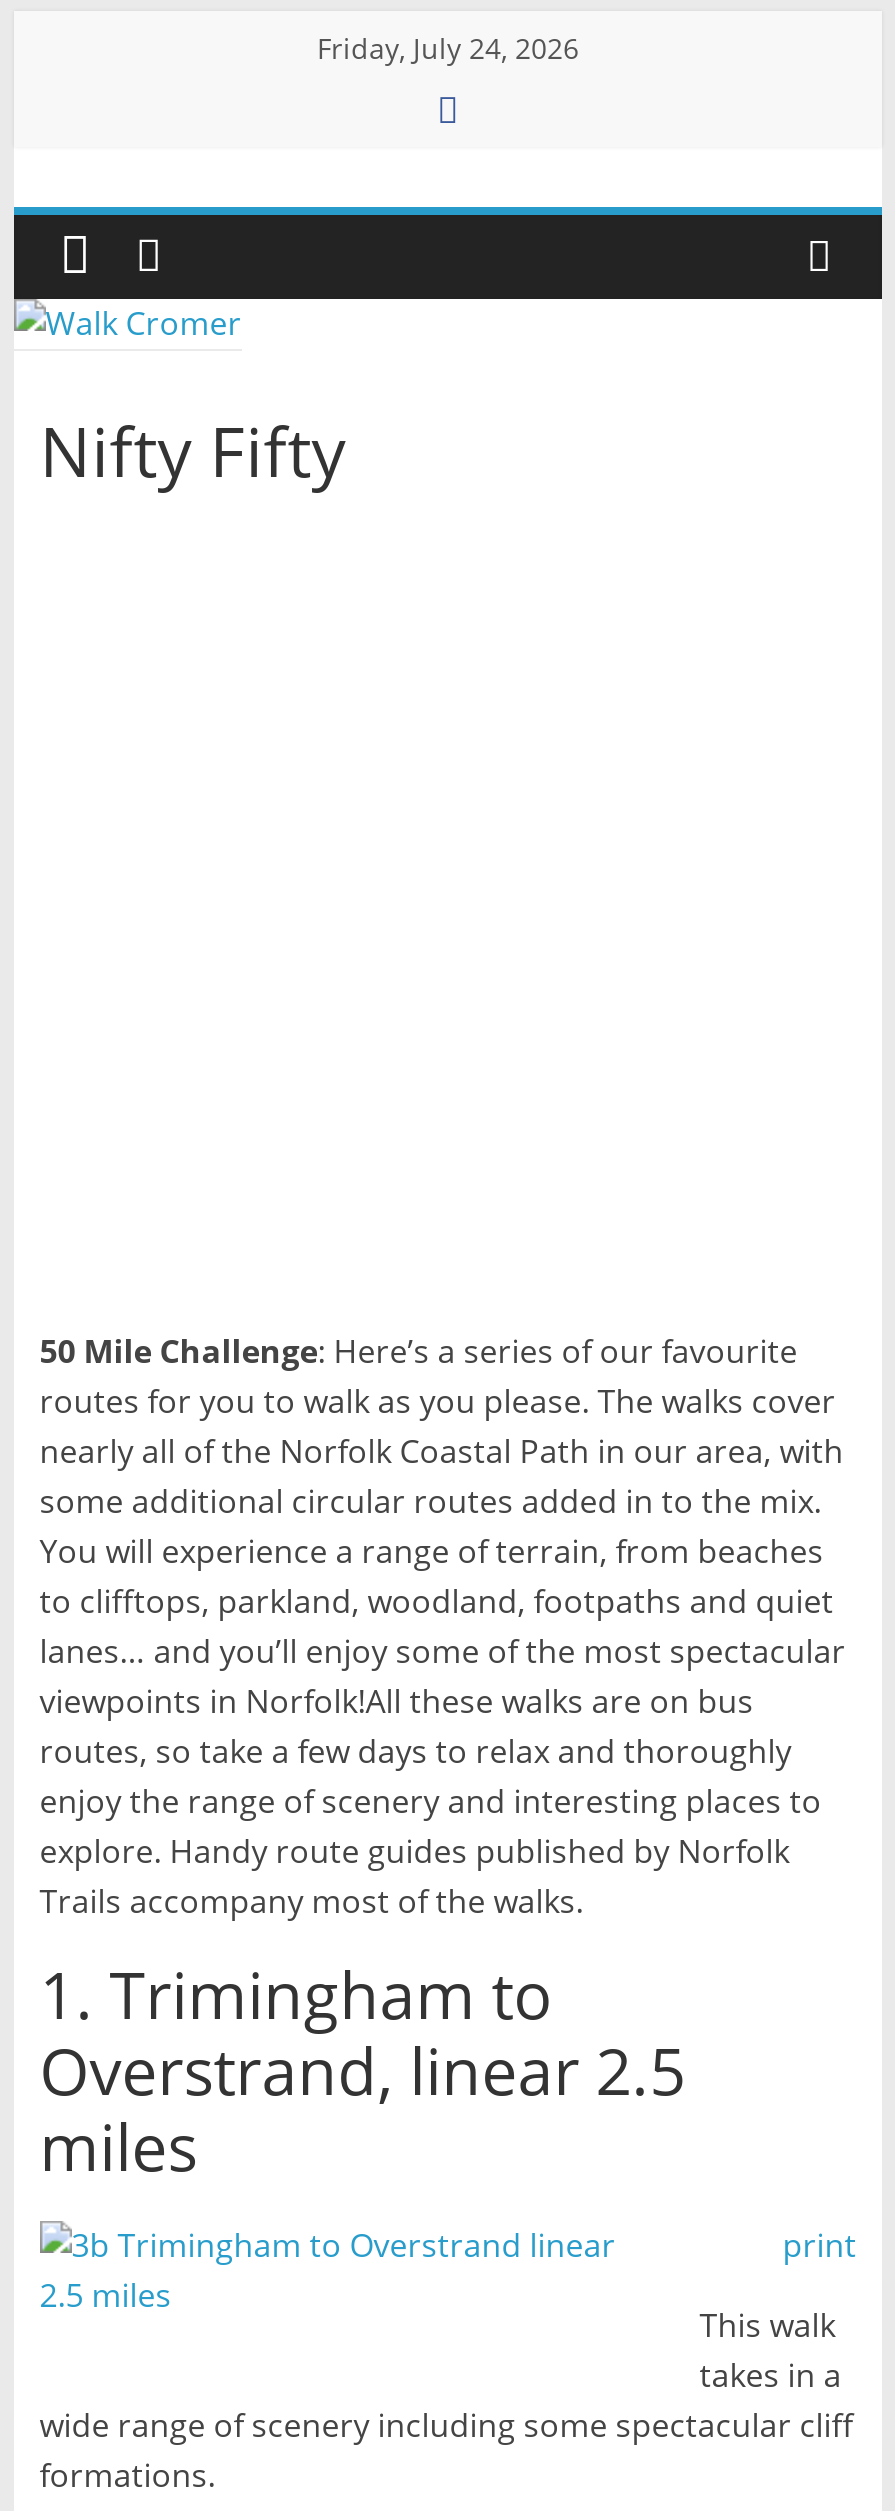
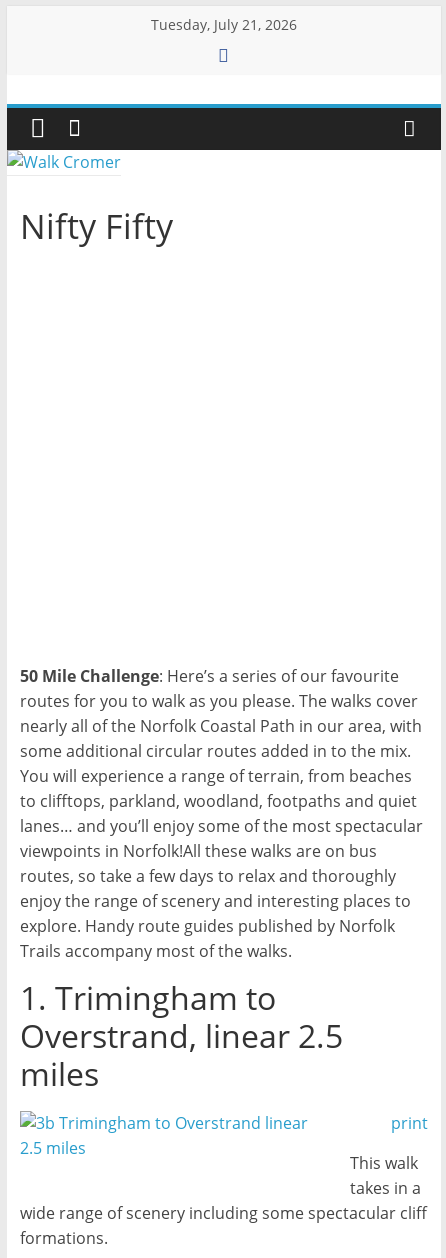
[317,29,579,67] Friday, July 24, 2026 -> [151,15,297,34] Tuesday, July 21, 2026

